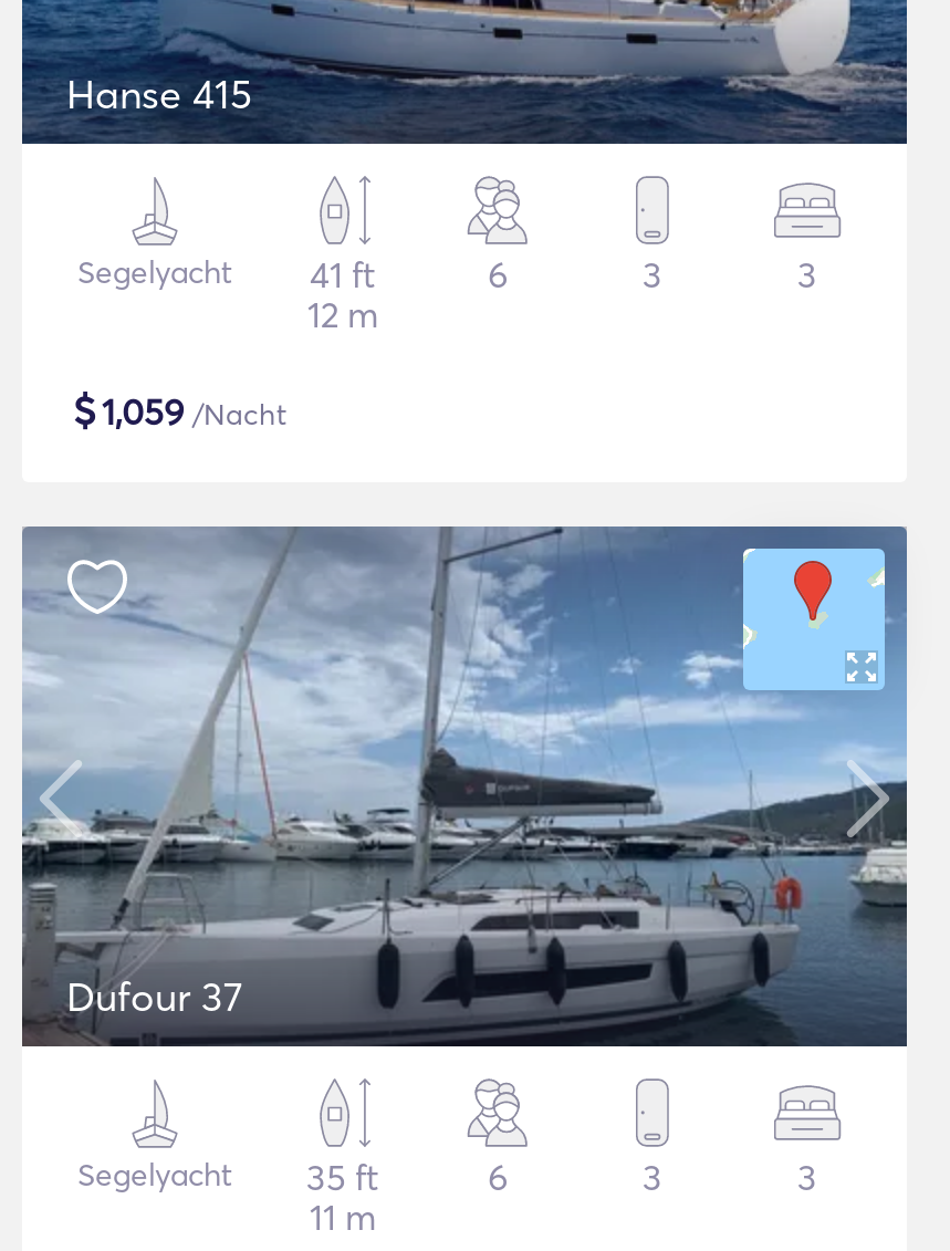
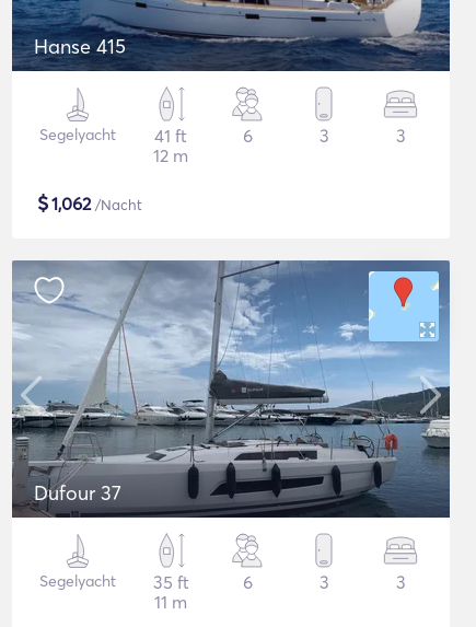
[73,385,288,436] $1,059 /Nacht -> [37,190,142,216] $1,062 /Nacht

